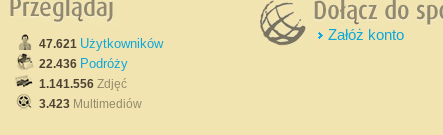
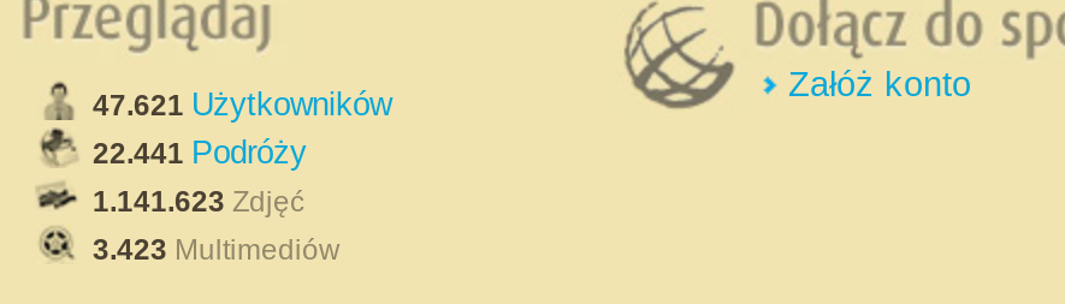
[39,56,128,71] 22.436 Podróży -> [93,135,307,171] 22.441 Podróży
[39,77,127,91] 1.141.556 Zdjęć -> [93,185,304,219] 1.141.623 Zdjęć

